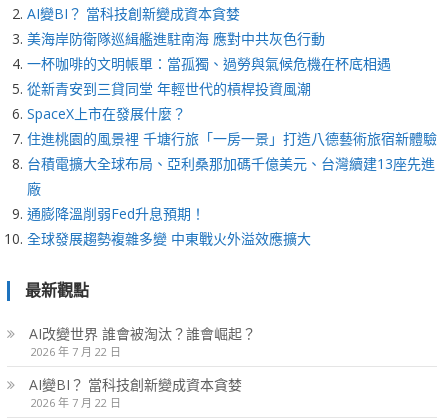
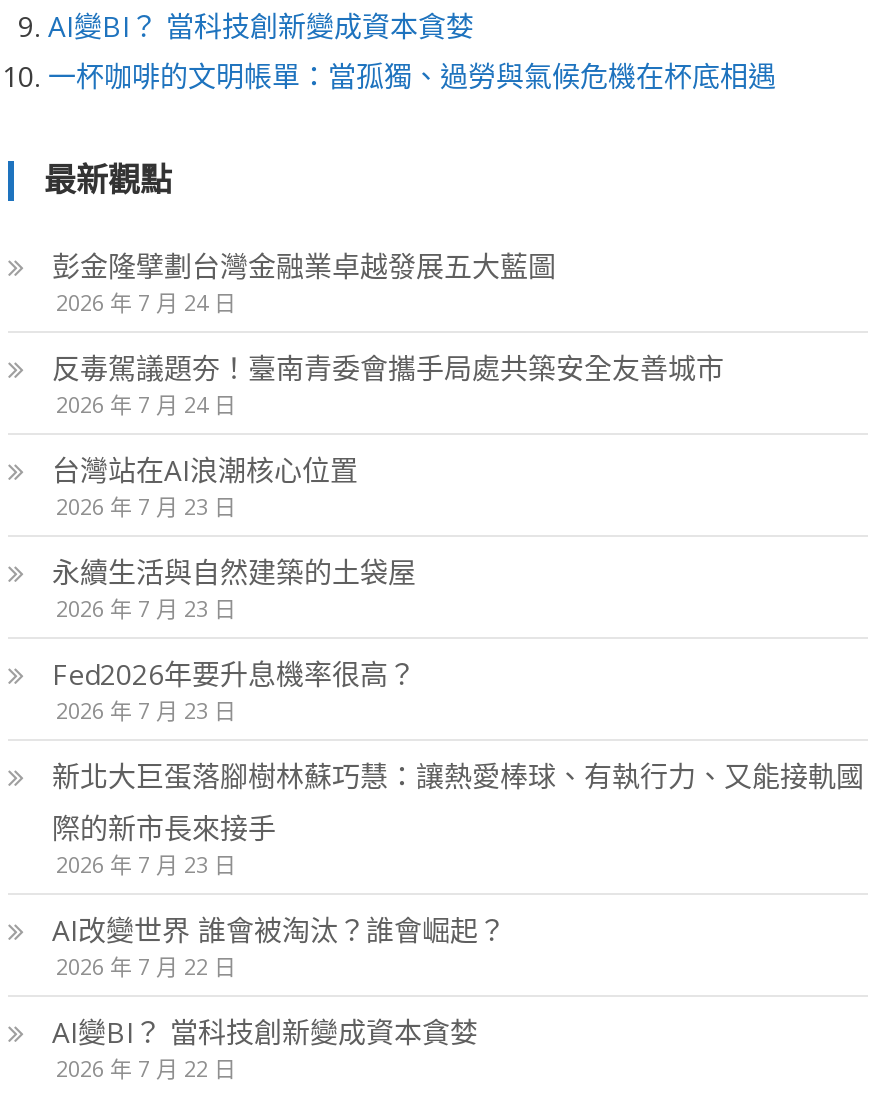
[27,28,325,47] 美海岸防衛隊巡緝艦進駐南海 應對中共灰色行動 -> none
moved [27,53,391,72] -> [48,57,776,95]: 一杯咖啡的文明帳單：當孤獨、過勞與氣候危機在杯底相遇
[27,78,437,247] 從新青安到三貸同堂 年輕世代的槓桿投資風潮 | SpaceX上市在發展什麼？ | 住進桃園的風景裡 千塘行旅「一房一景」打造八德藝術旅宿新體驗 | 台積電擴大全球布局、亞利桑那加碼千億美元、台灣續建13座先進 | 廠 | 通膨降溫削弱Fed升息預期！ | 全球發展趨勢複雜多變 中東戰火外溢效應擴大 -> none
moved [25,280,89,299] -> [44,161,172,199]: 最新觀點
none -> [52,247,864,879] 彭金隆擘劃台灣金融業卓越發展五大藍圖 | 2026 年 7 月 24 日 | 反毒駕議題夯！臺南青委會攜手局處共築安全友善城市 | 2026 年 7 月 24 日 | 台灣站在AI浪潮核心位置 | 2026 年 7 月 23 日 | 永續生活與自然建築的土袋屋 | 2026 年 7 月 23 日 | Fed2026年要升息機率很高？ | 2026 年 7 月 23 日 | 新北大巨蛋落腳樹林蘇巧慧：讓熱愛棒球、有執行力、又能接軌國 | 際的新市長來接手 | 2026 年 7 月 23 日

